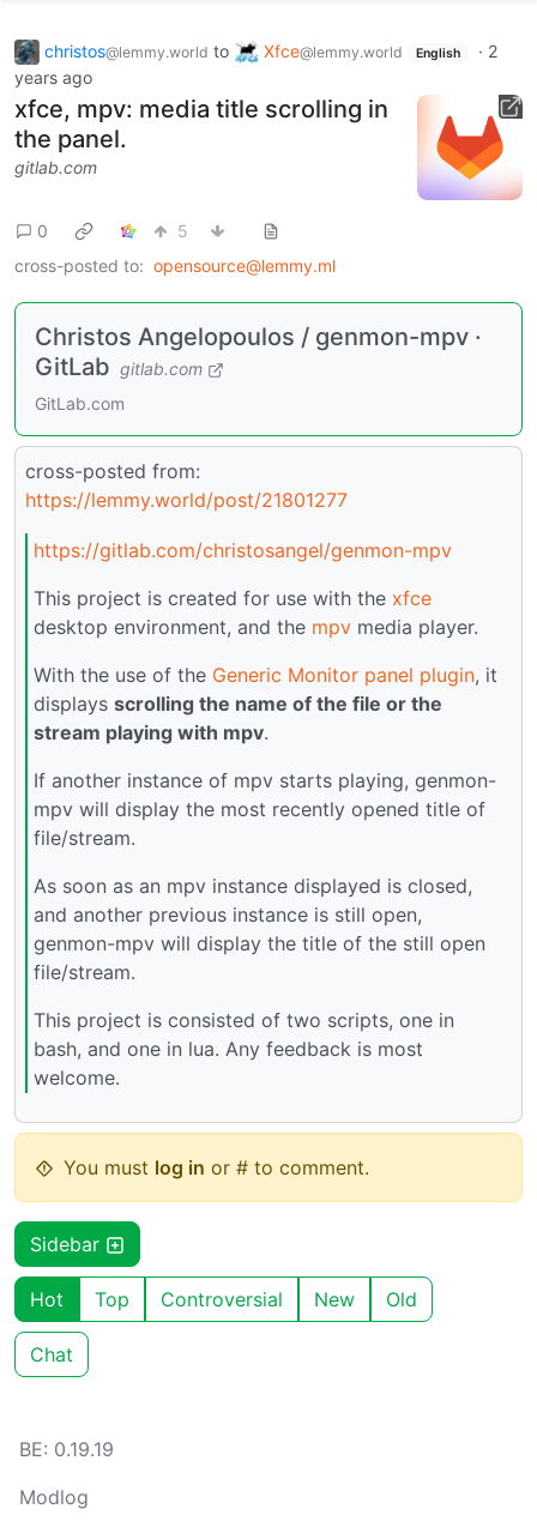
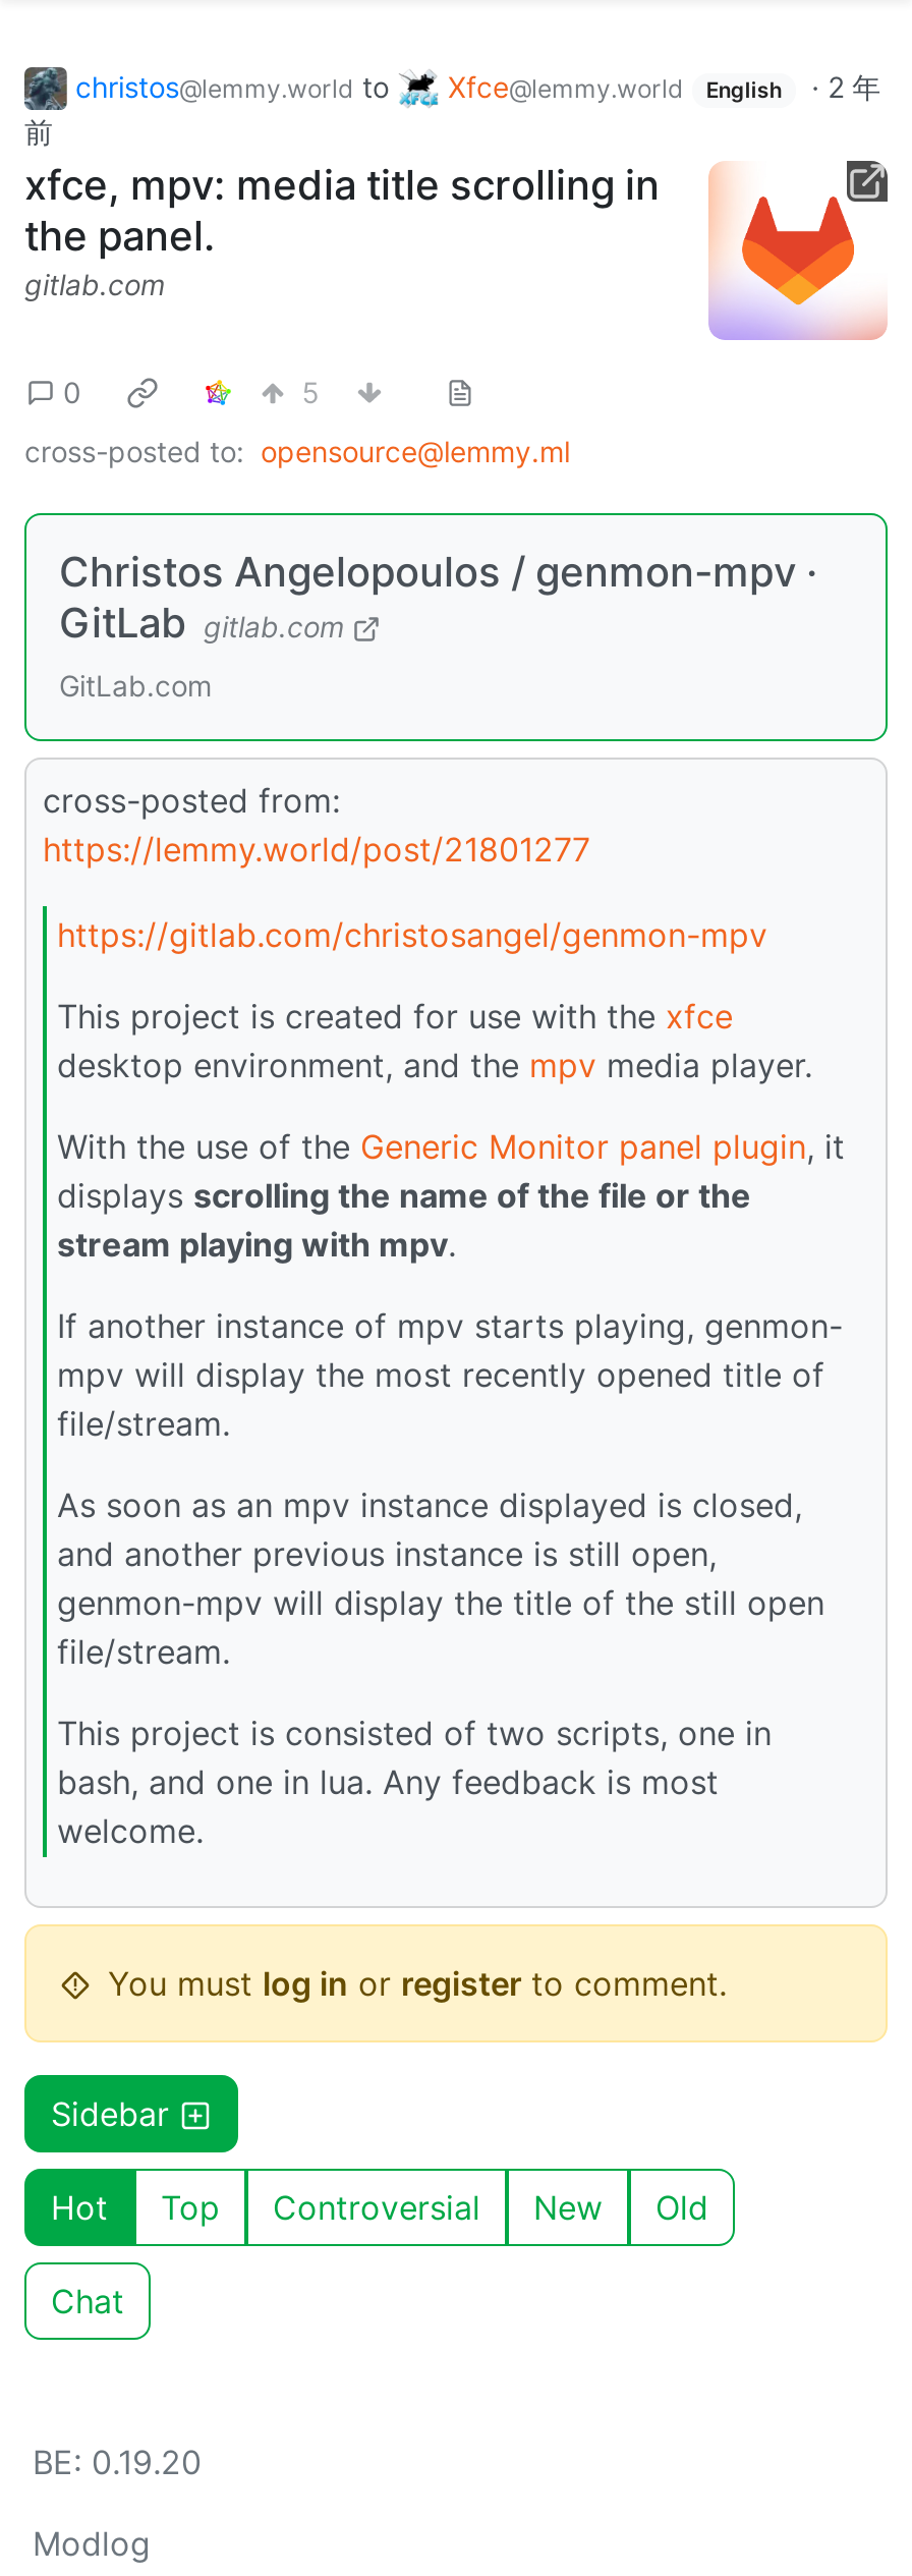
[14,40,497,88] · 2 | years ago -> [24,68,881,149] · 2 年 | 前
[64,1156,369,1180] You must log in or # to comment. -> [108,1964,727,2005] You must log in or register to comment.
[19,1438,114,1462] BE: 0.19.19 -> [33,2442,202,2483] BE: 0.19.20

